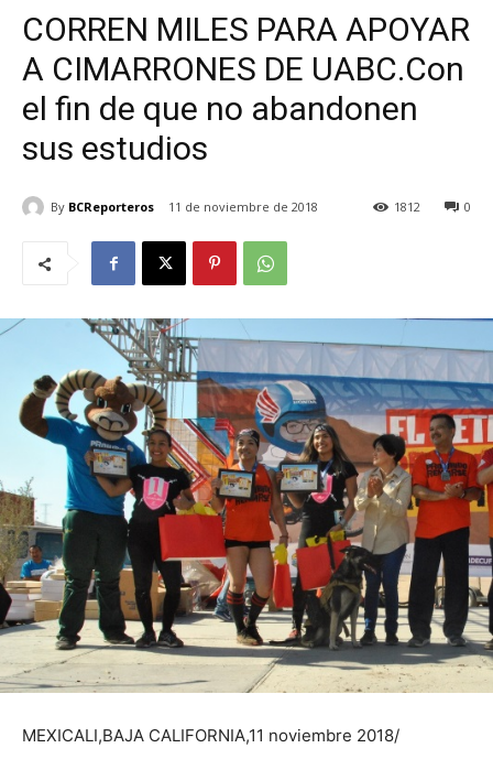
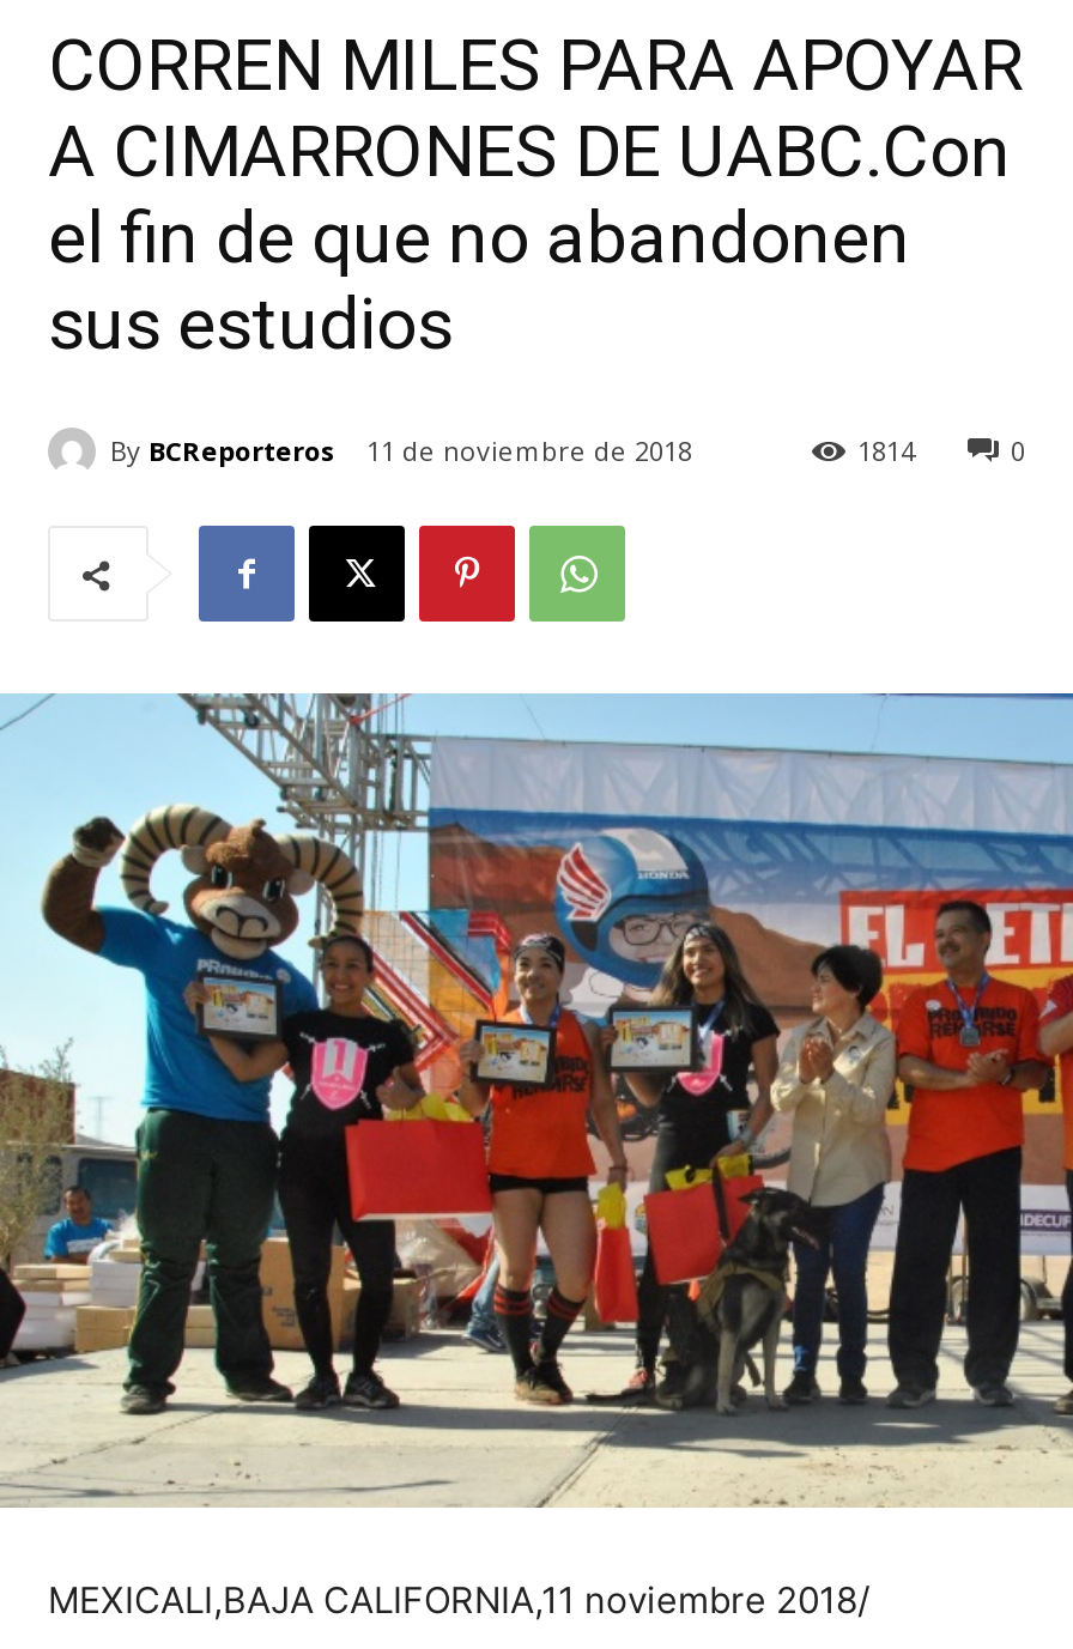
[394,198,420,215] 1812 -> [857,433,915,468] 1814

